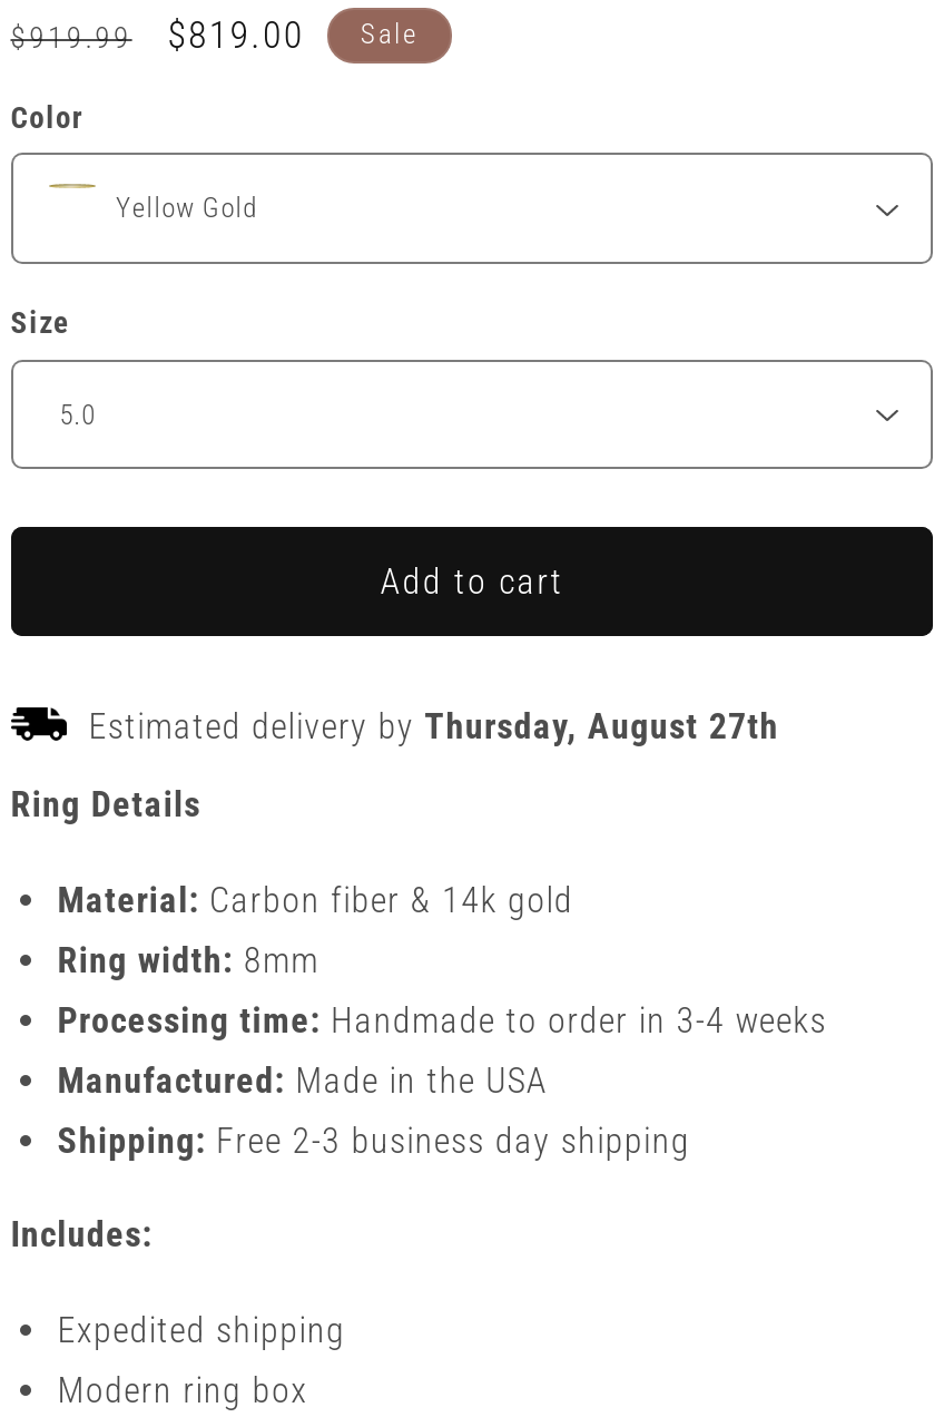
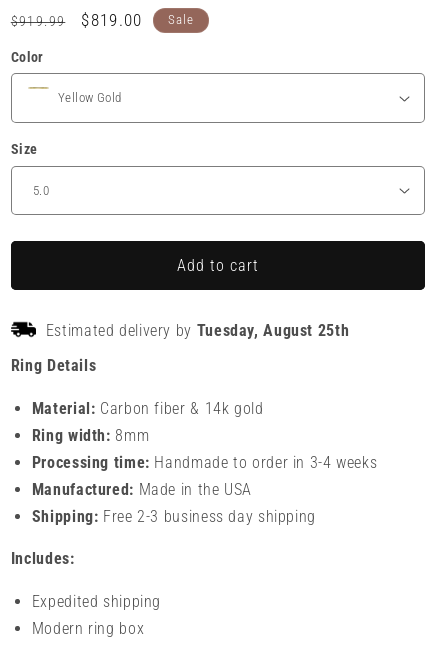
[89,704,779,747] Estimated delivery by Thursday, August 27th -> [46,321,349,340] Estimated delivery by Tuesday, August 25th

